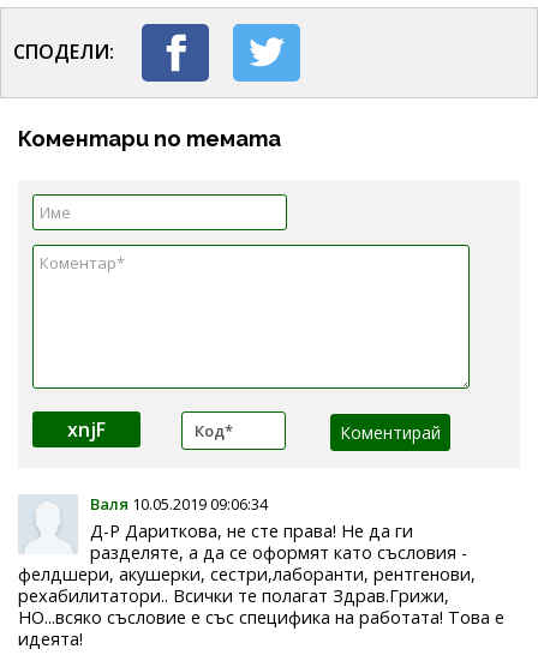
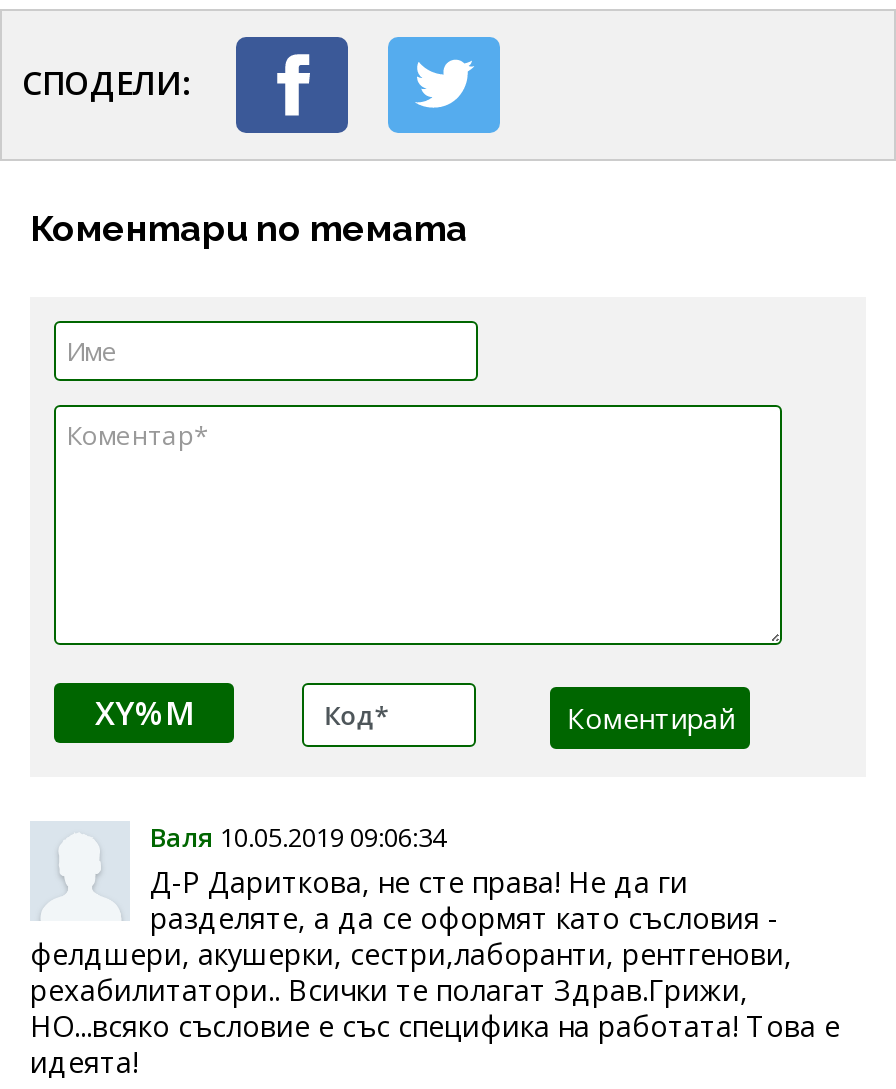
[67,416,106,442] xnjF -> [95,690,193,734] XY%M

